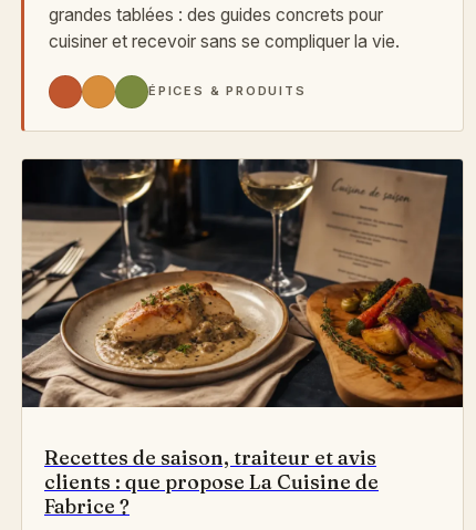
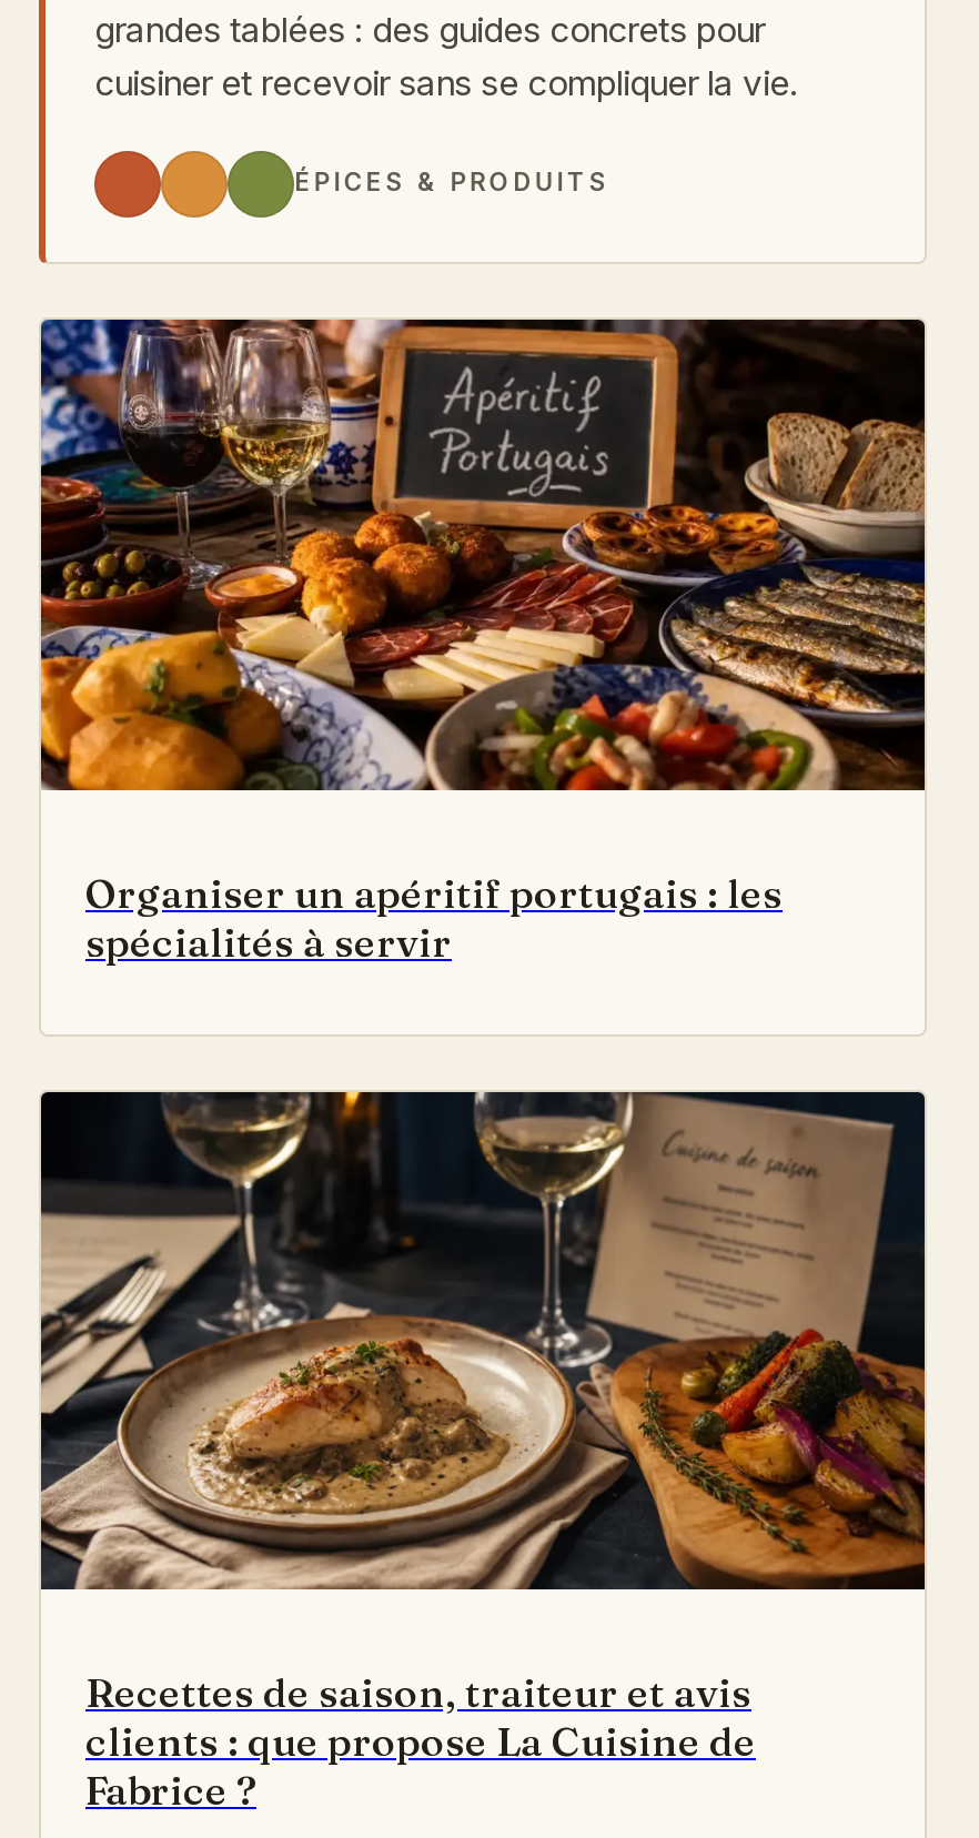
none -> [39,317,927,967] [image] | Organiser un apéritif portugais : les | spécialités à servir

